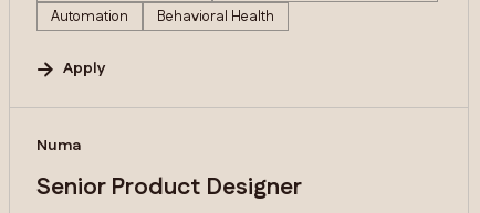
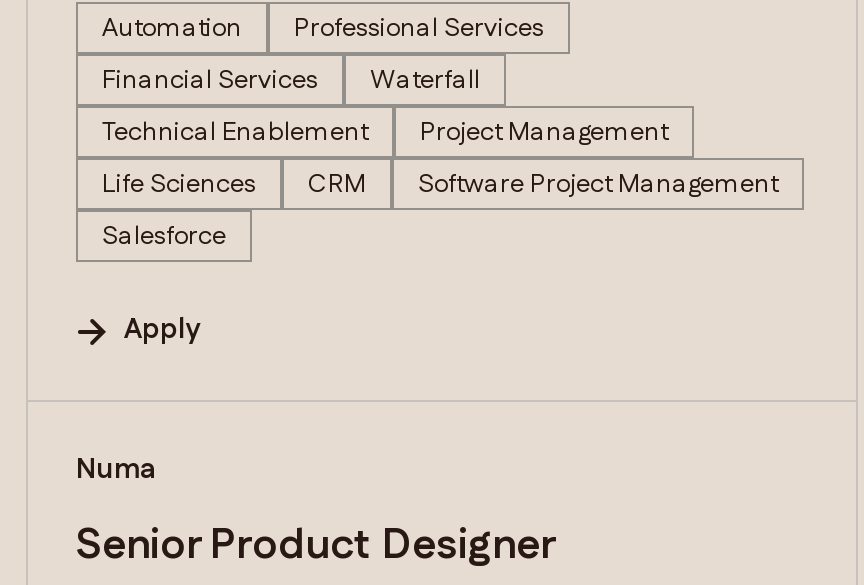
[157,7,274,26] Behavioral Health -> [102,10,778,254] Professional Services | Financial Services | Waterfall | Technical Enablement | Project Management | Life Sciences | CRM | Software Project Management | Salesforce

